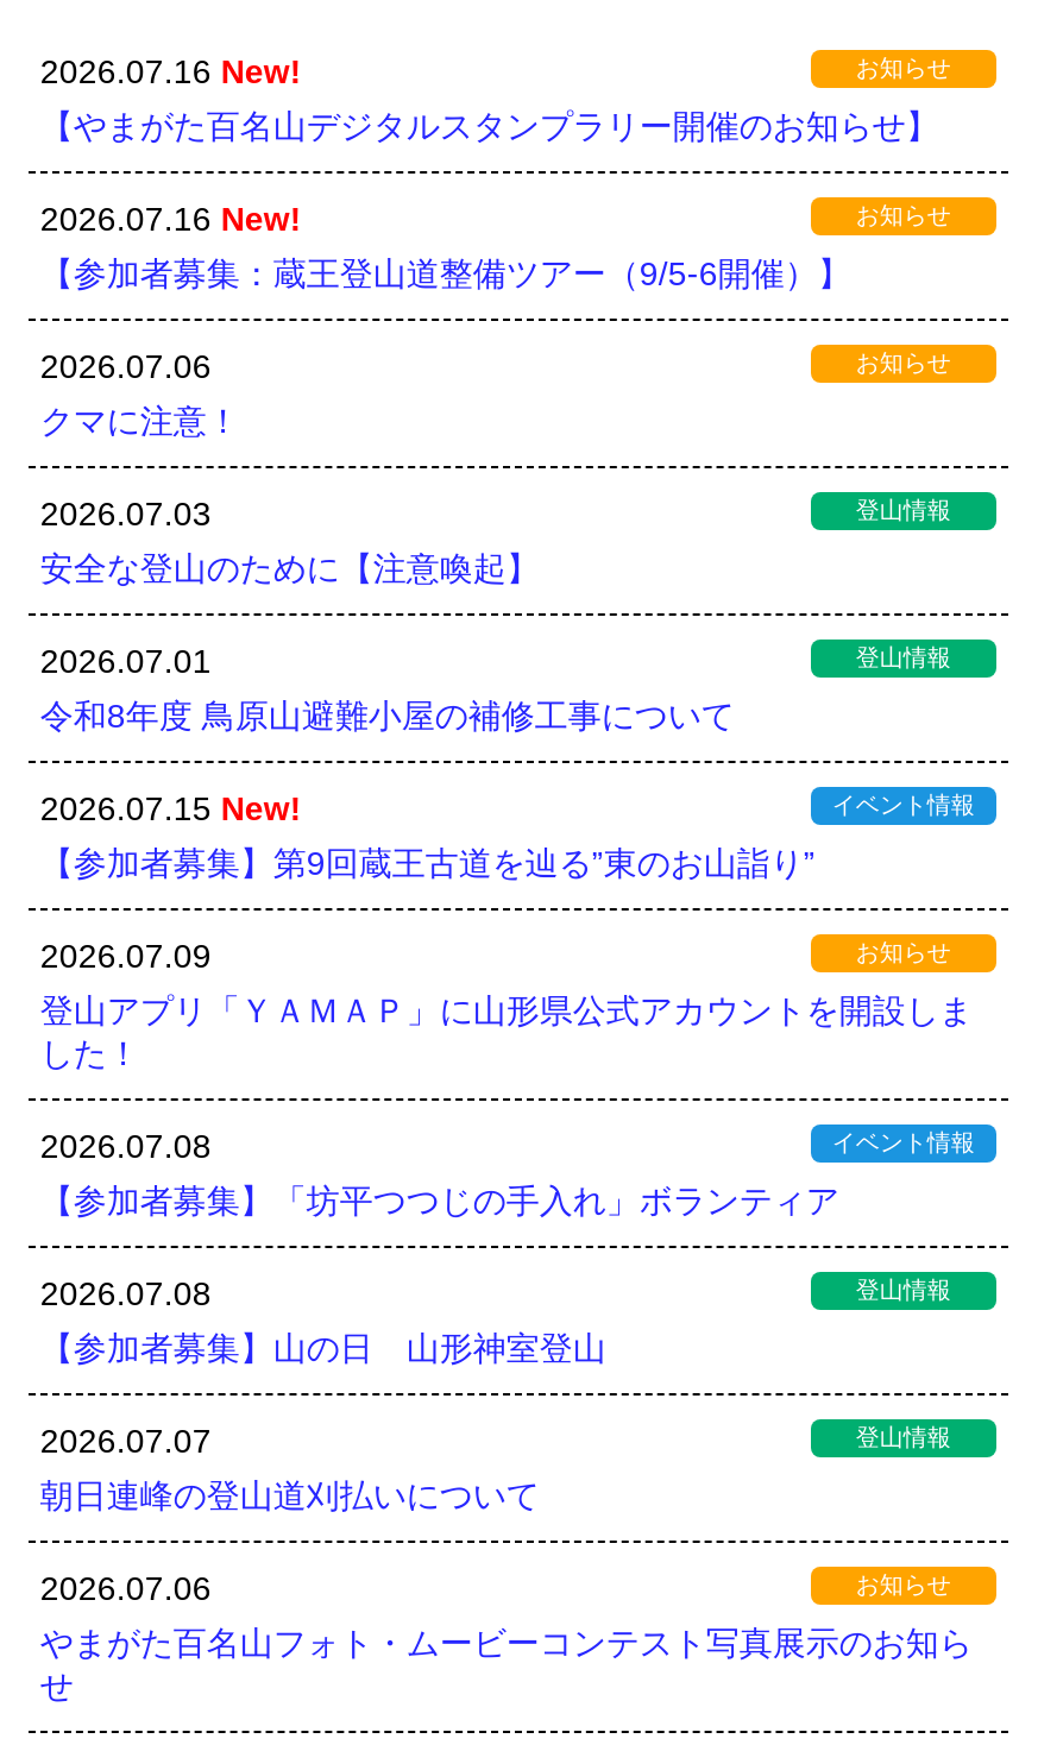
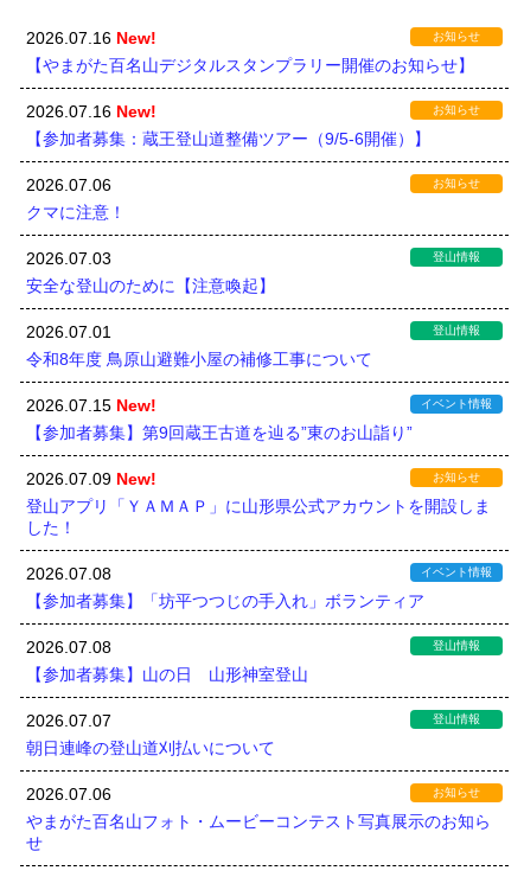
[40,936,211,974] 2026.07.09 -> [26,469,156,488] 2026.07.09 New!

